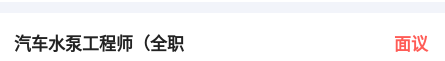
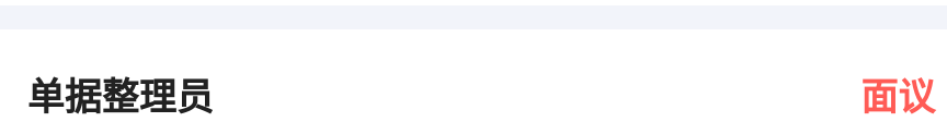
[14,35,184,54] 汽车水泵工程师（全职 -> [27,78,214,119] 单据整理员

